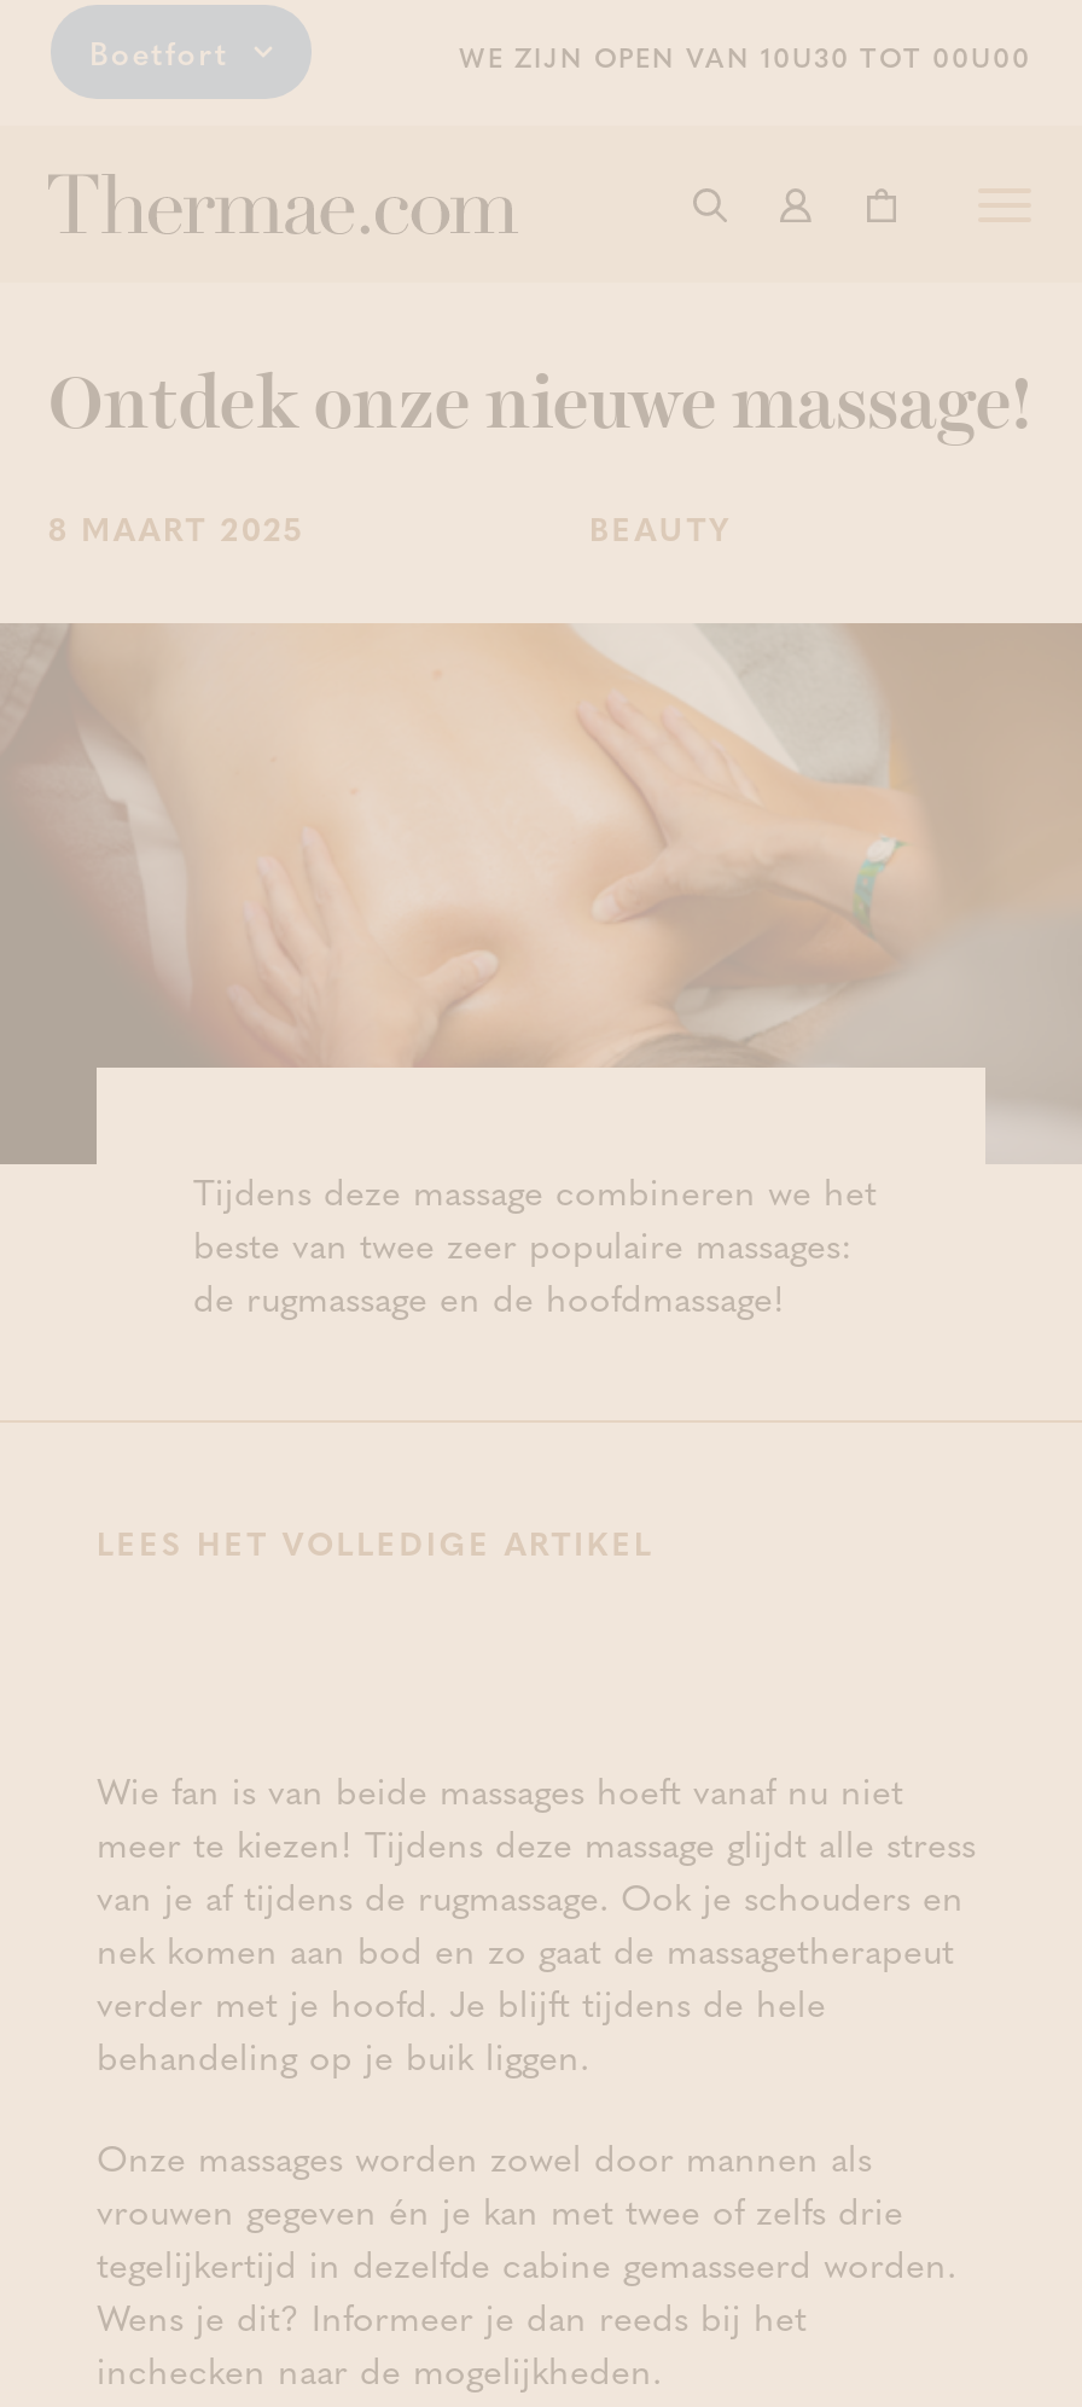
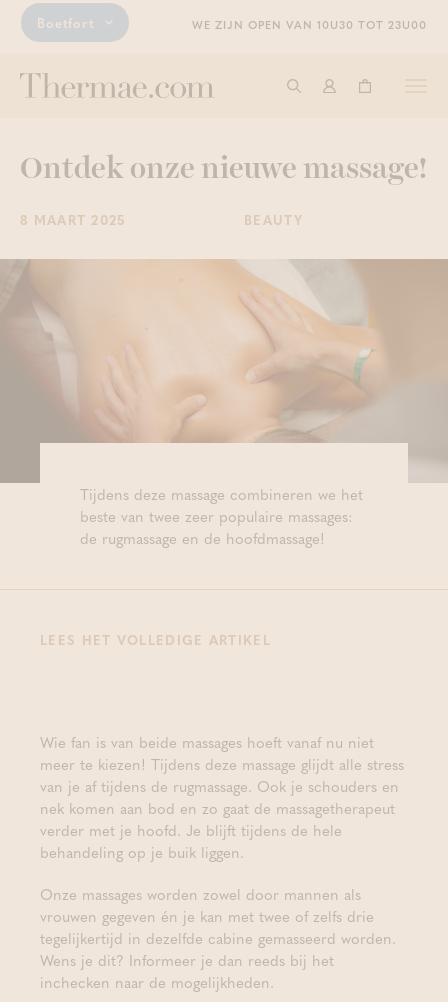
[459,35,1031,76] WE ZIJN OPEN VAN 10U30 TOT 00U00 -> [192,15,427,32] WE ZIJN OPEN VAN 10U30 TOT 23U00

